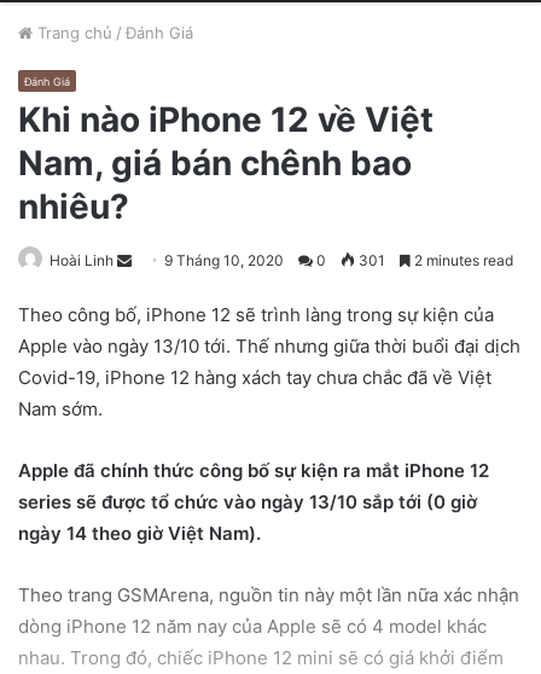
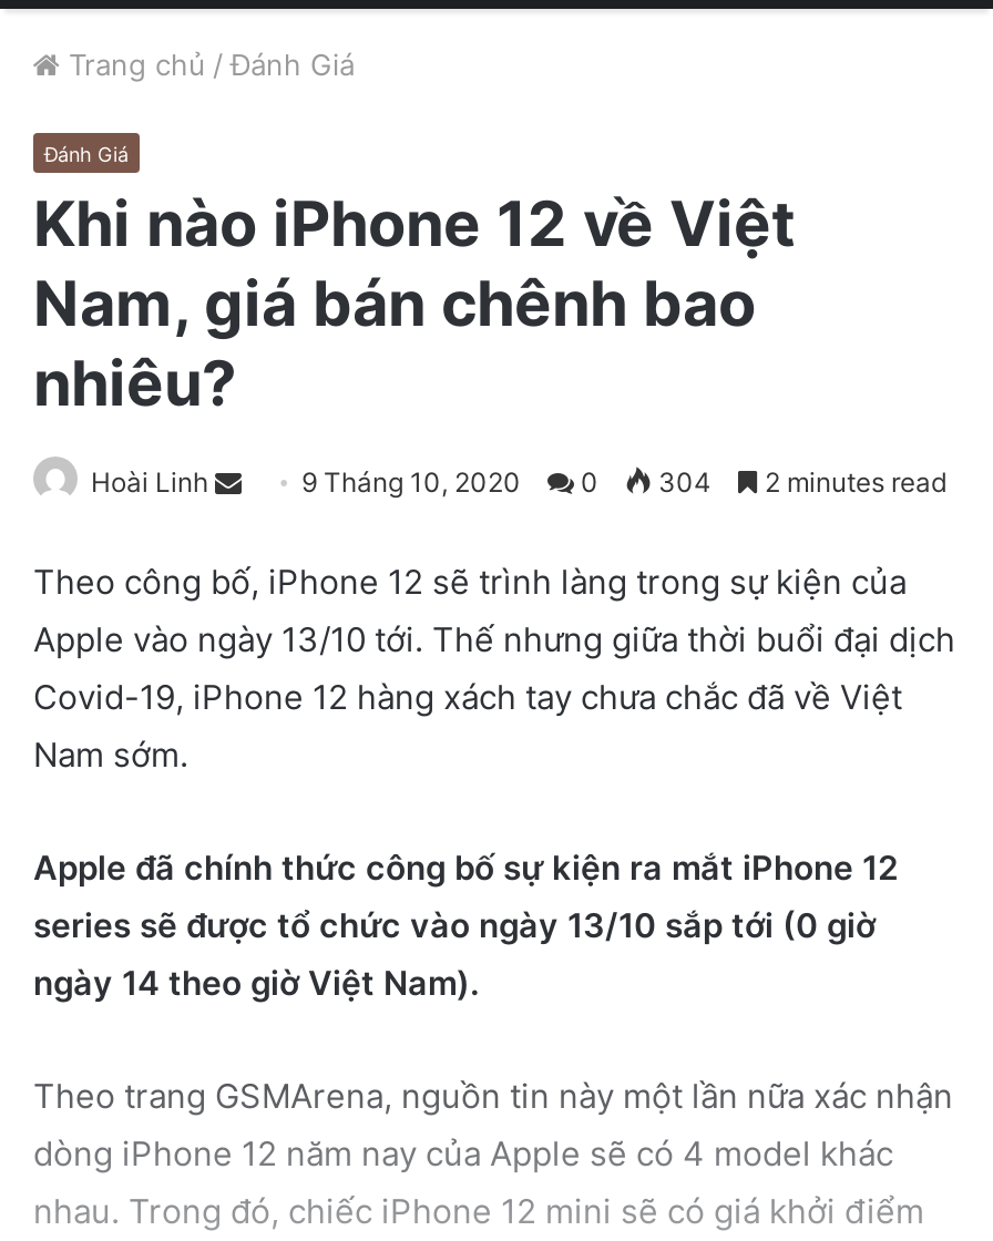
[355,251,385,269] 301 -> [652,465,712,499] 304

